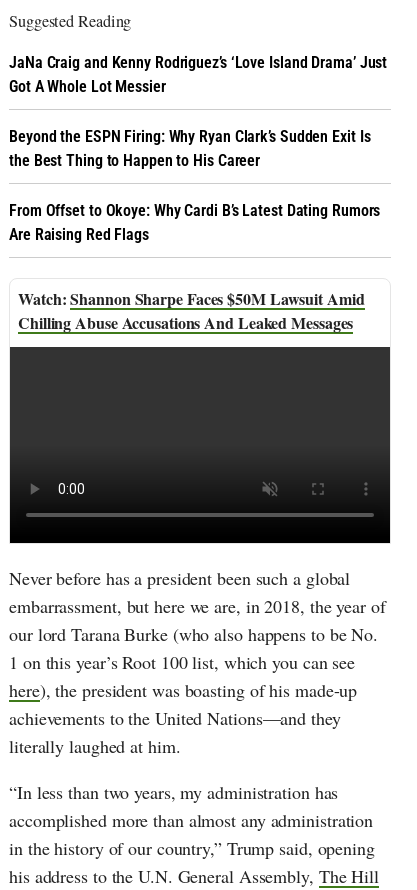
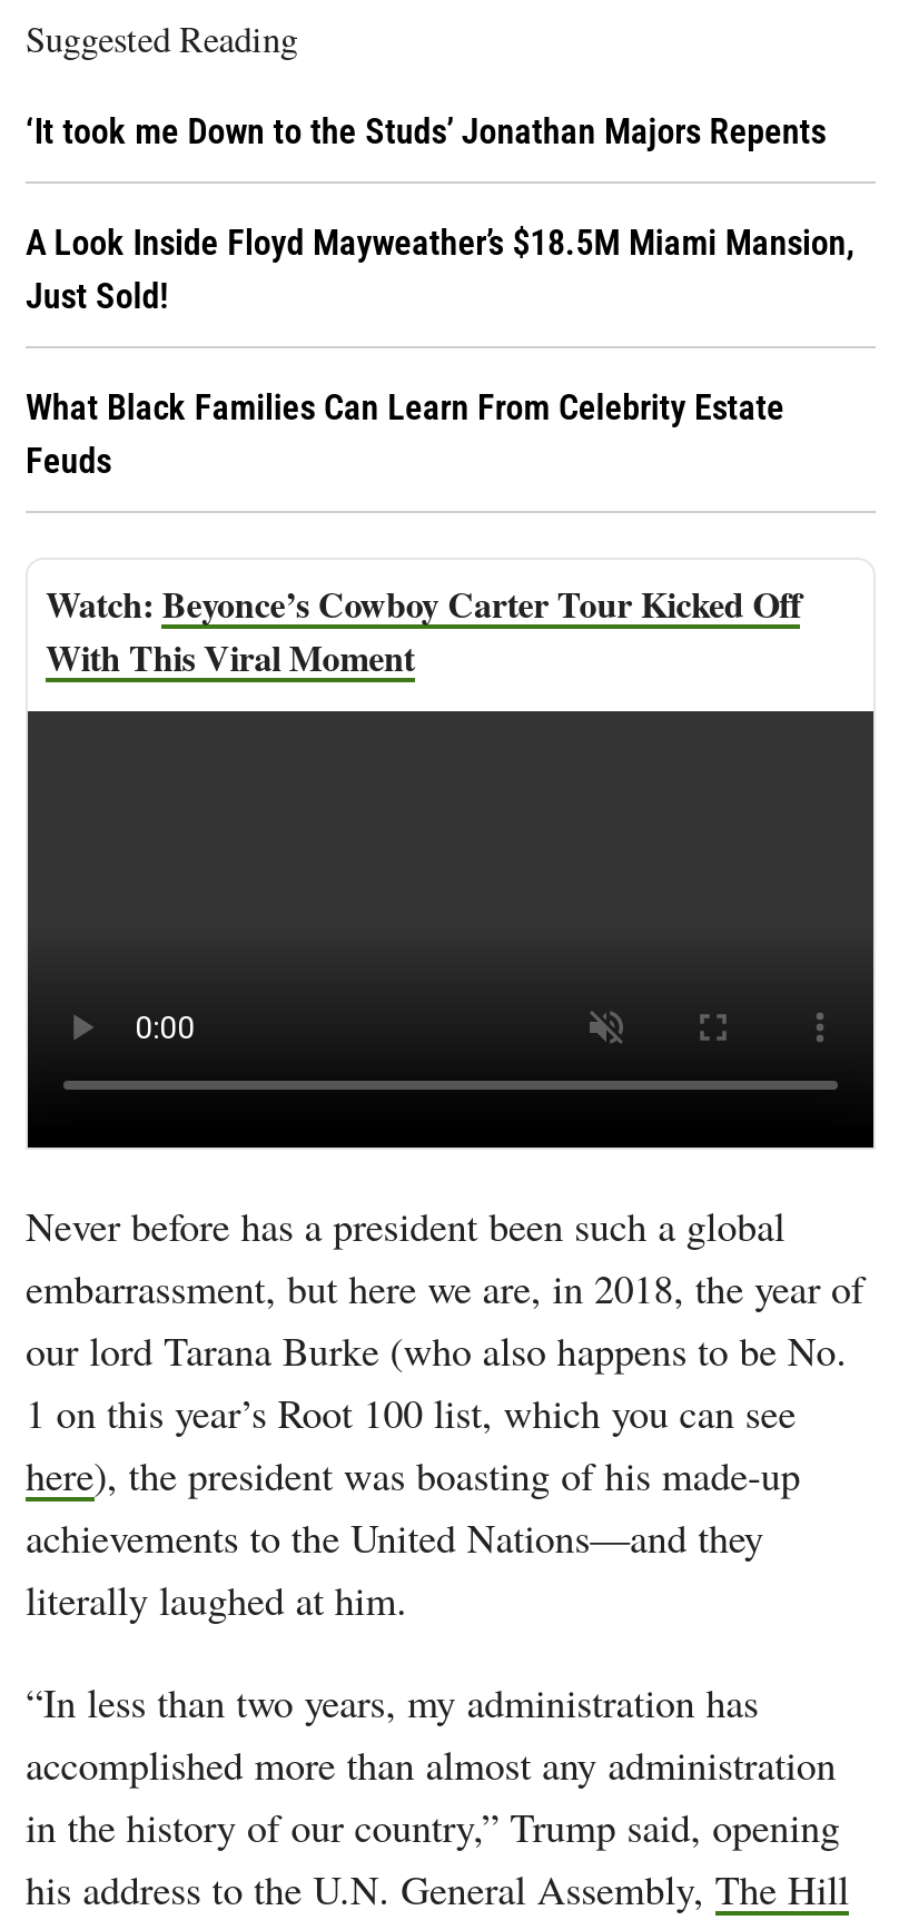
[9,53,387,96] JaNa Craig and Kenny Rodriguez’s ‘Love Island Drama’ Just | Got A Whole Lot Messier -> [26,111,826,153] ‘It took me Down to the Studs’ Jonathan Majors Repents
[9,127,370,170] Beyond the ESPN Firing: Why Ryan Clark’s Sudden Exit Is | the Best Thing to Happen to His Career -> [26,222,855,318] A Look Inside Floyd Mayweather’s $18.5M Miami Mansion, | Just Sold!
[9,201,380,244] From Offset to Okoye: Why Cardi B’s Latest Dating Rumors | Are Raising Red Flags -> [26,387,784,482] What Black Families Can Learn From Celebrity Estate | Feuds
[18,287,364,334] Shannon Sharpe Faces $50M Lawsuit Amid | Chilling Abuse Accusations And Leaked Messages -> [46,578,801,683] Beyonce’s Cowboy Carter Tour Kicked Off | With This Viral Moment

